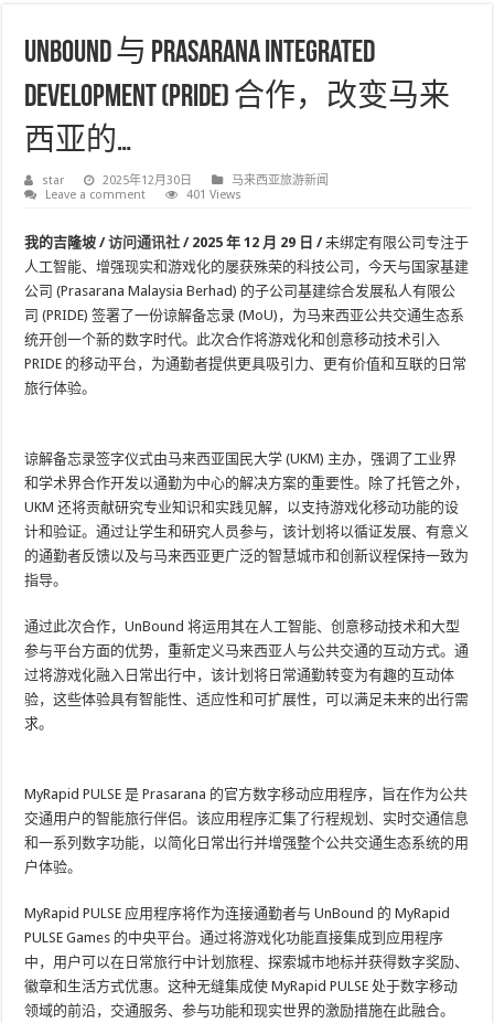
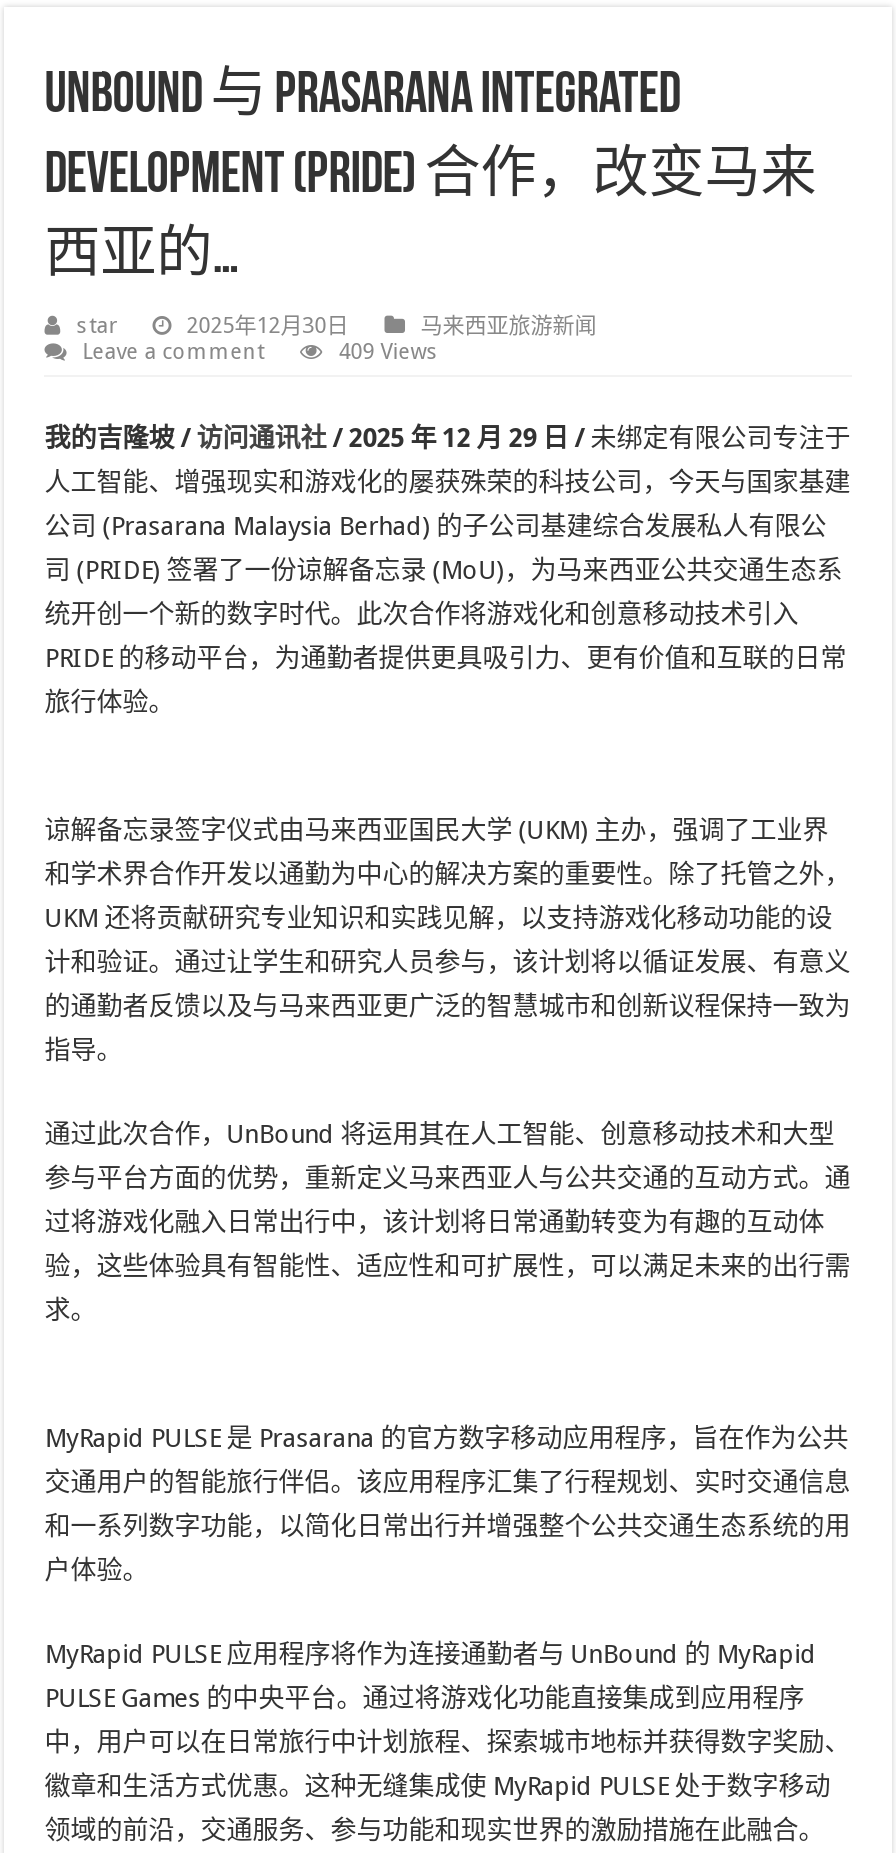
[187,188,242,202] 401 Views -> [338,339,438,365] 409 Views

